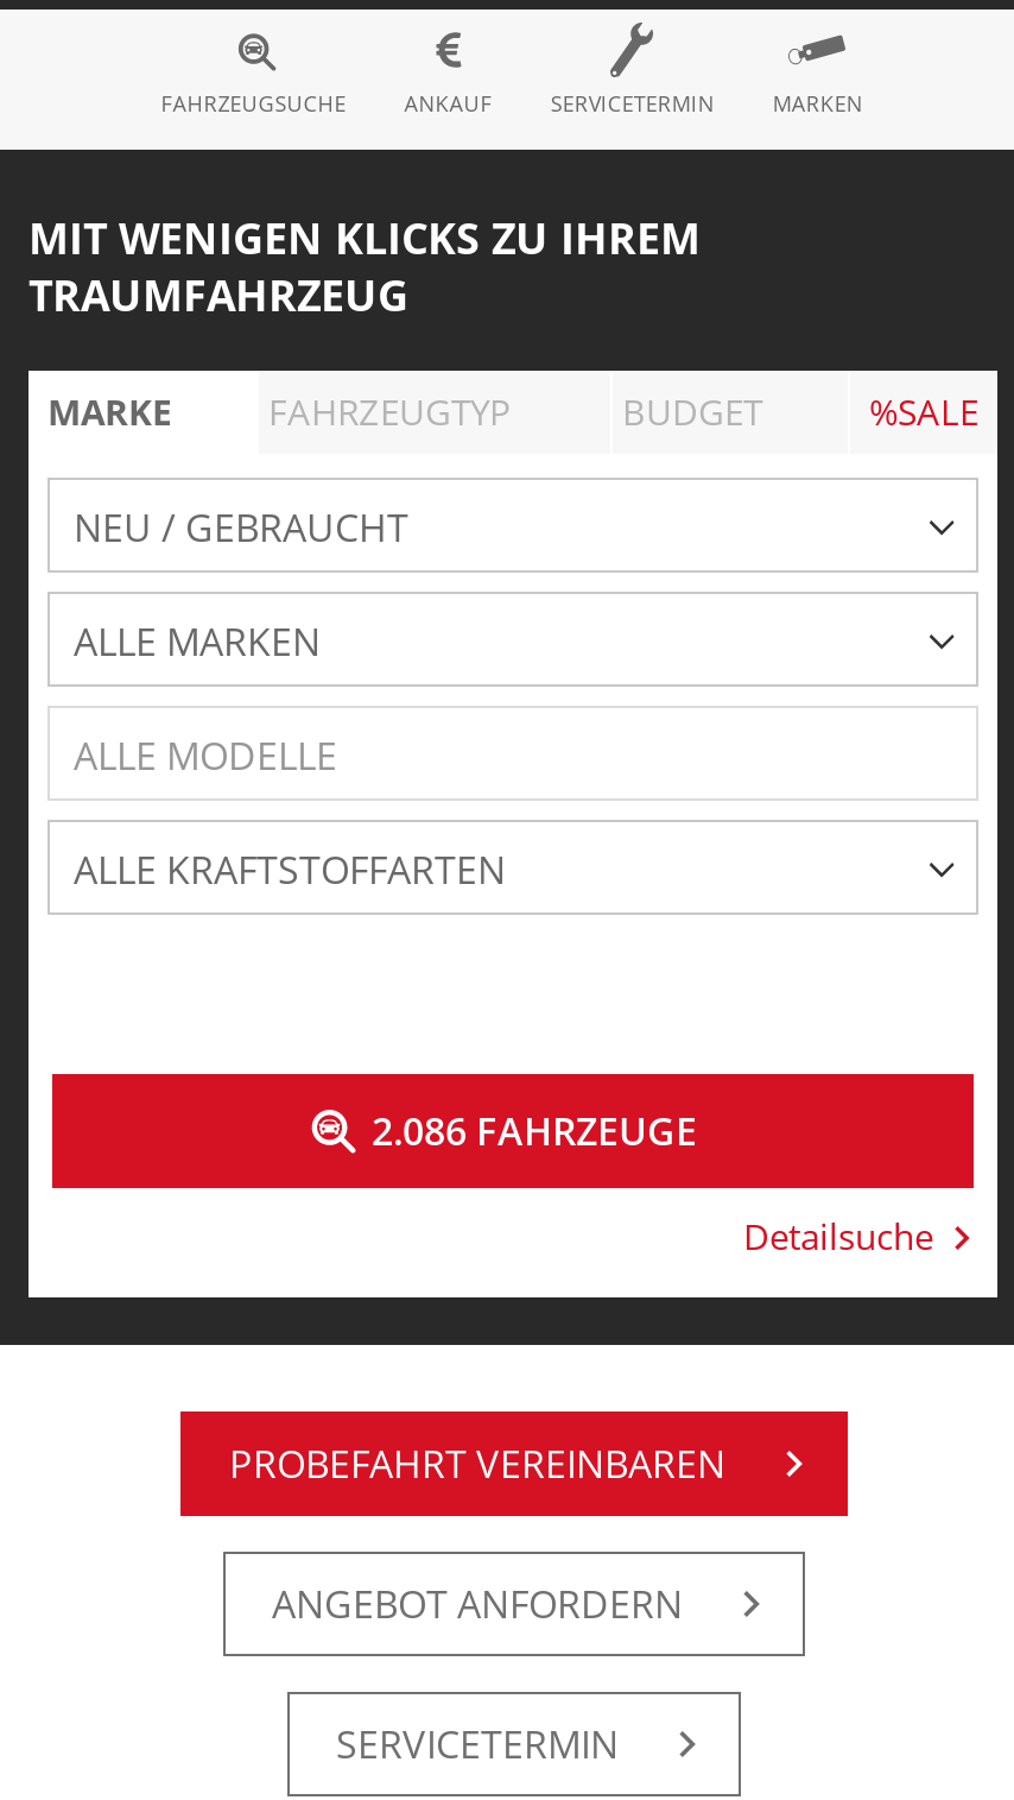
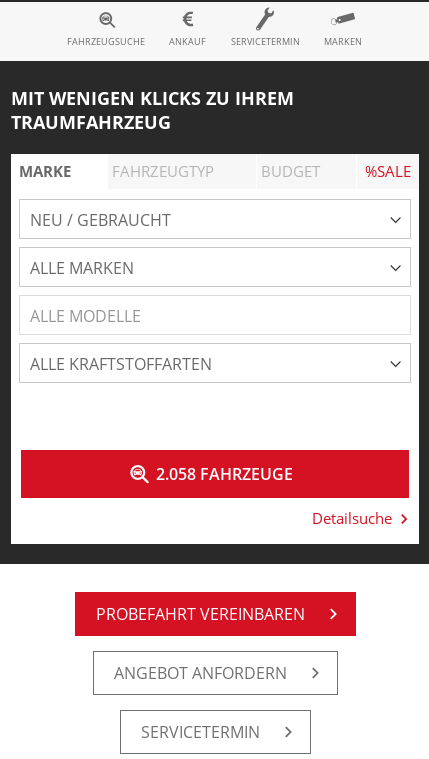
[372,1105,697,1157] 2.086 FAHRZEUGE -> [155,463,292,485] 2.058 FAHRZEUGE

